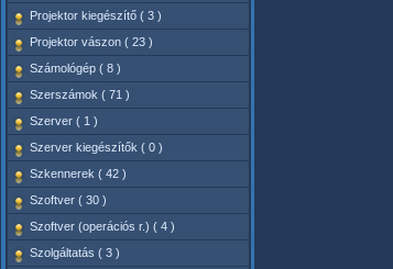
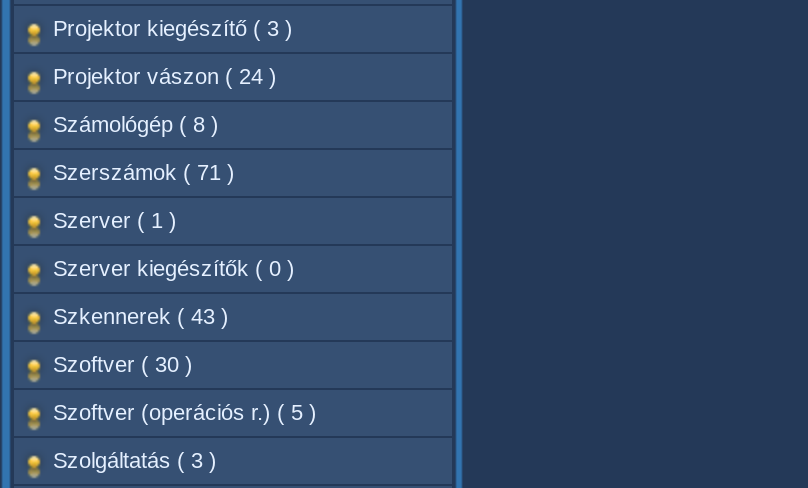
[29,35,152,48] Projektor vászon ( 23 ) -> [53,64,277,88] Projektor vászon ( 24 )
[29,167,126,180] Szkennerek ( 42 ) -> [53,304,229,328] Szkennerek ( 43 )
[29,220,174,233] Szoftver (operációs r.) ( 4 ) -> [53,400,317,424] Szoftver (operációs r.) ( 5 )

